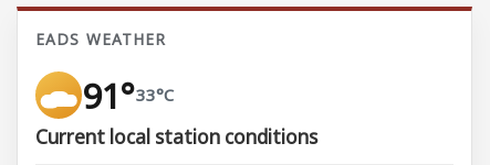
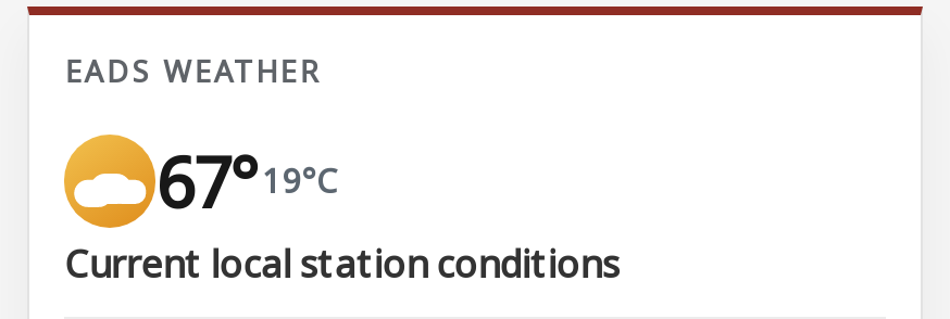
[82,72,174,119] 91° 33°C -> [157,135,336,228] 67° 19°C

